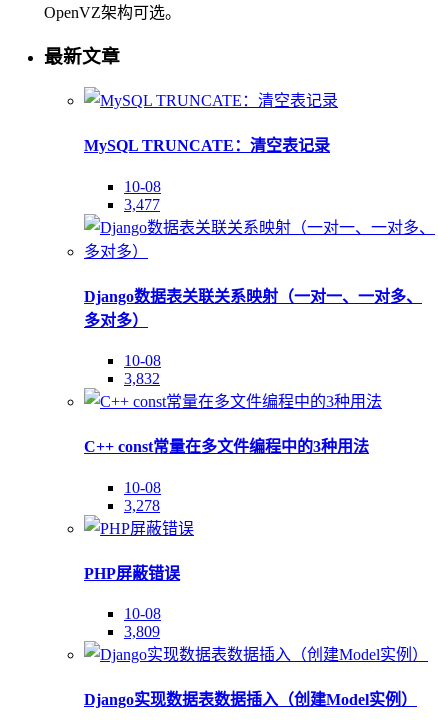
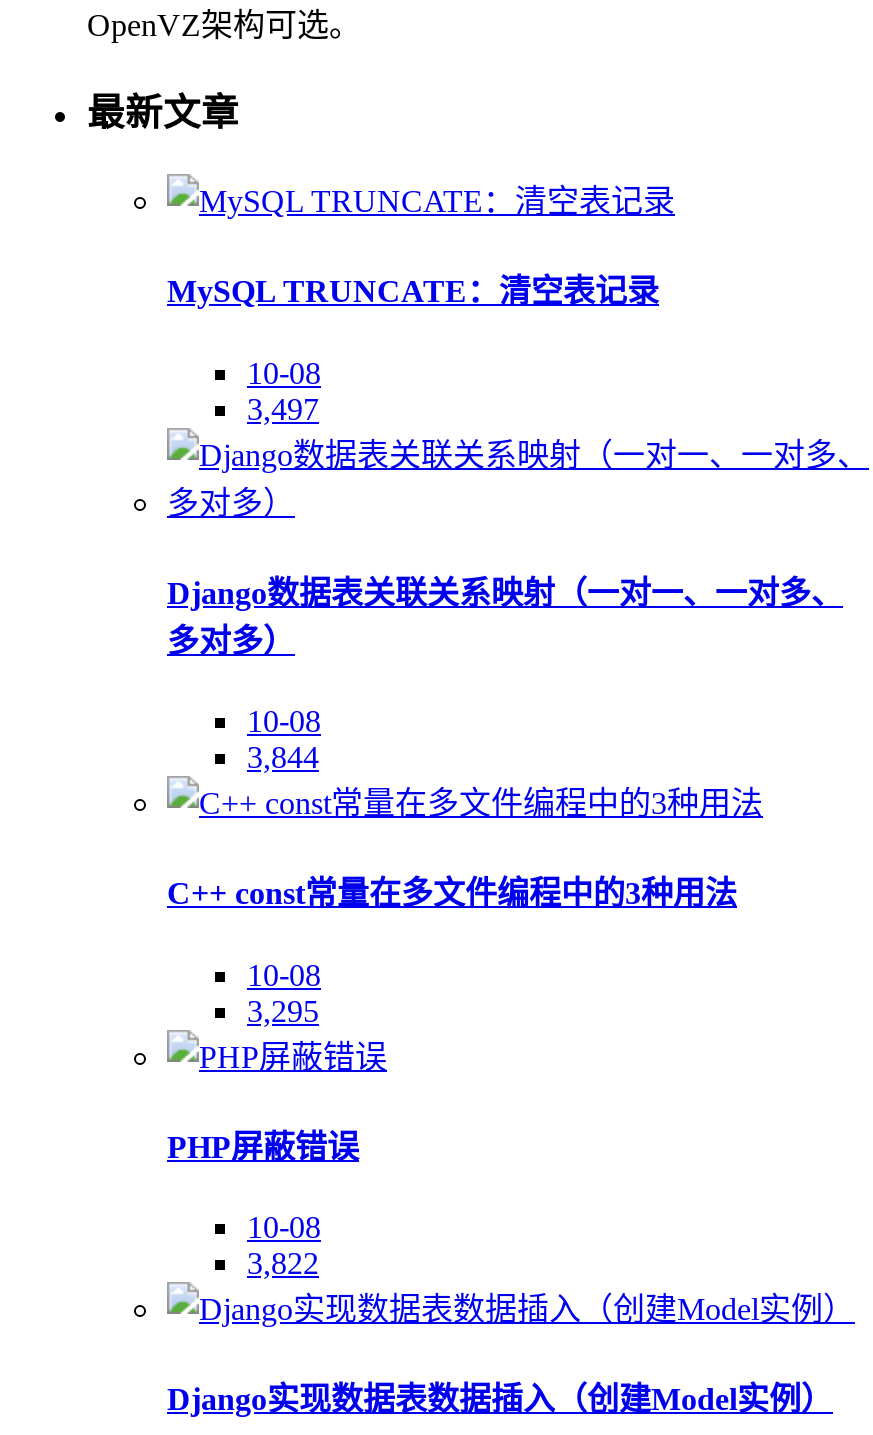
[124,196,160,213] 3,477 -> [247,391,319,425] 3,497
[124,370,160,387] 3,832 -> [247,740,319,774] 3,844
[124,497,160,514] 3,278 -> [247,993,319,1027] 3,295
[124,623,160,640] 3,809 -> [247,1246,319,1280] 3,822

